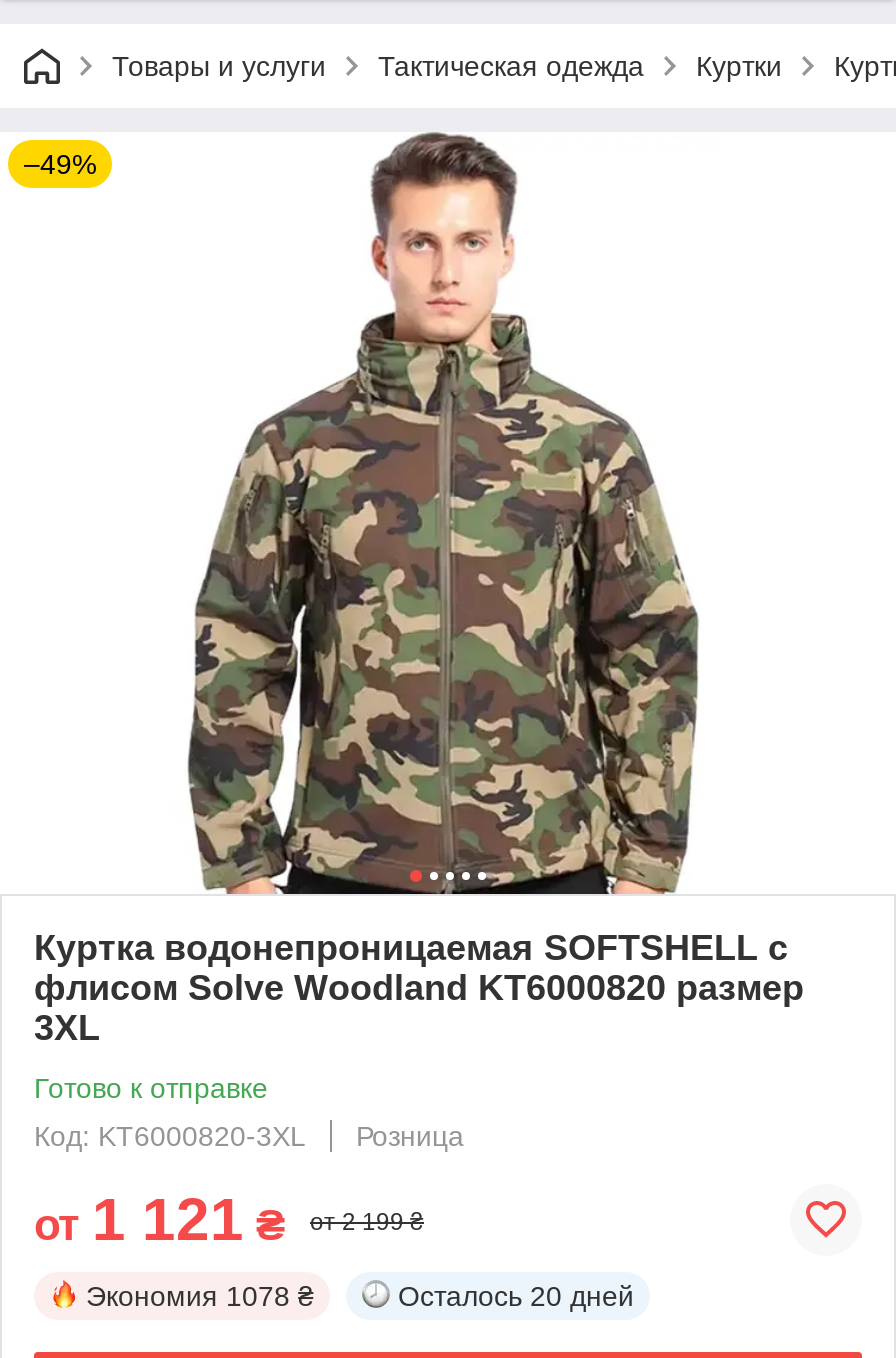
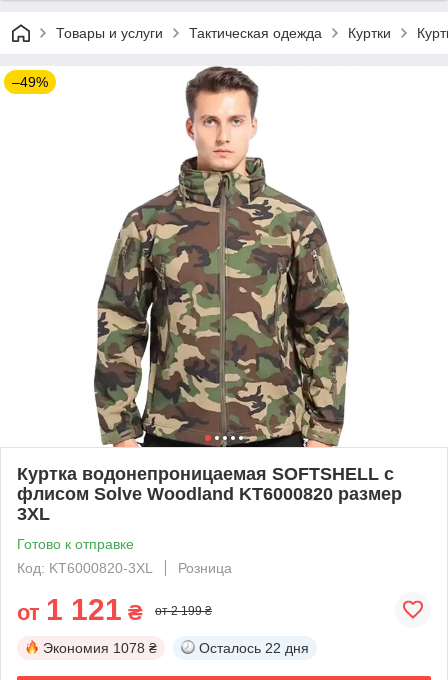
[398,1280,634,1312] Осталось 20 дней -> [199,640,309,656] Осталось 22 дня

